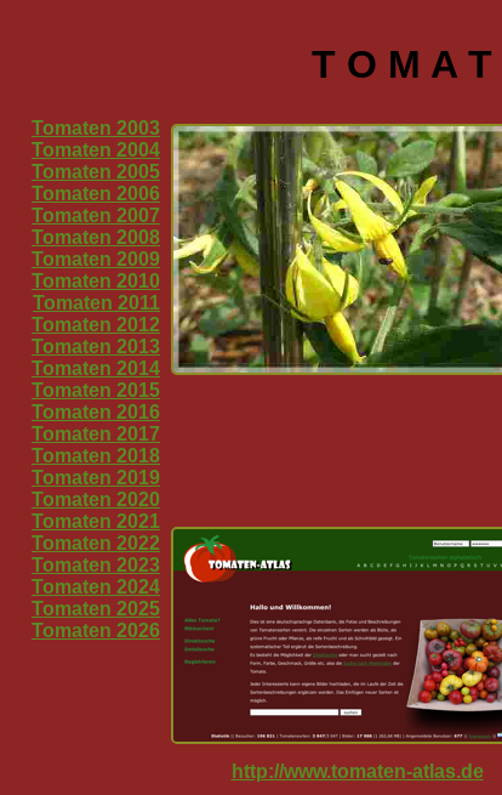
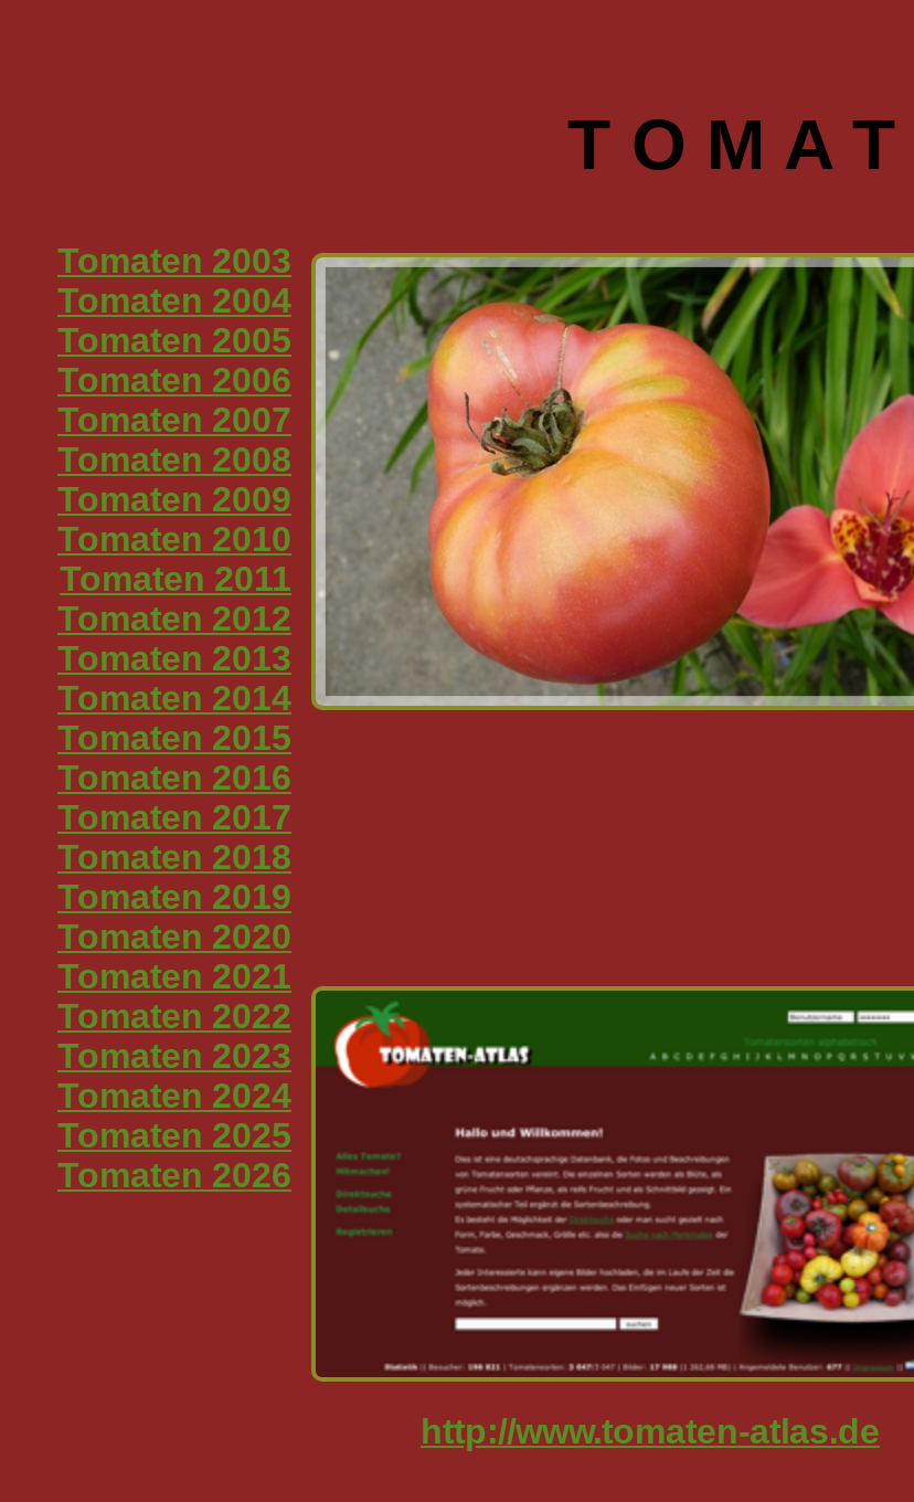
[173,126,498,373] [image] -> [316,257,907,706] [image]

